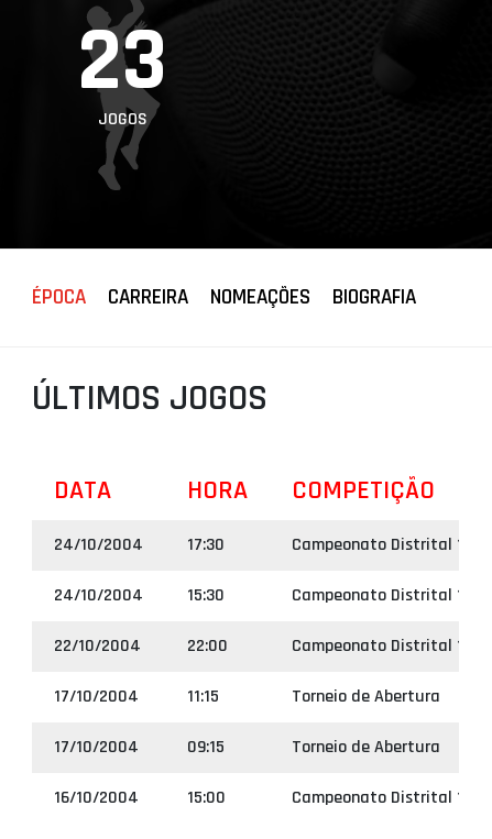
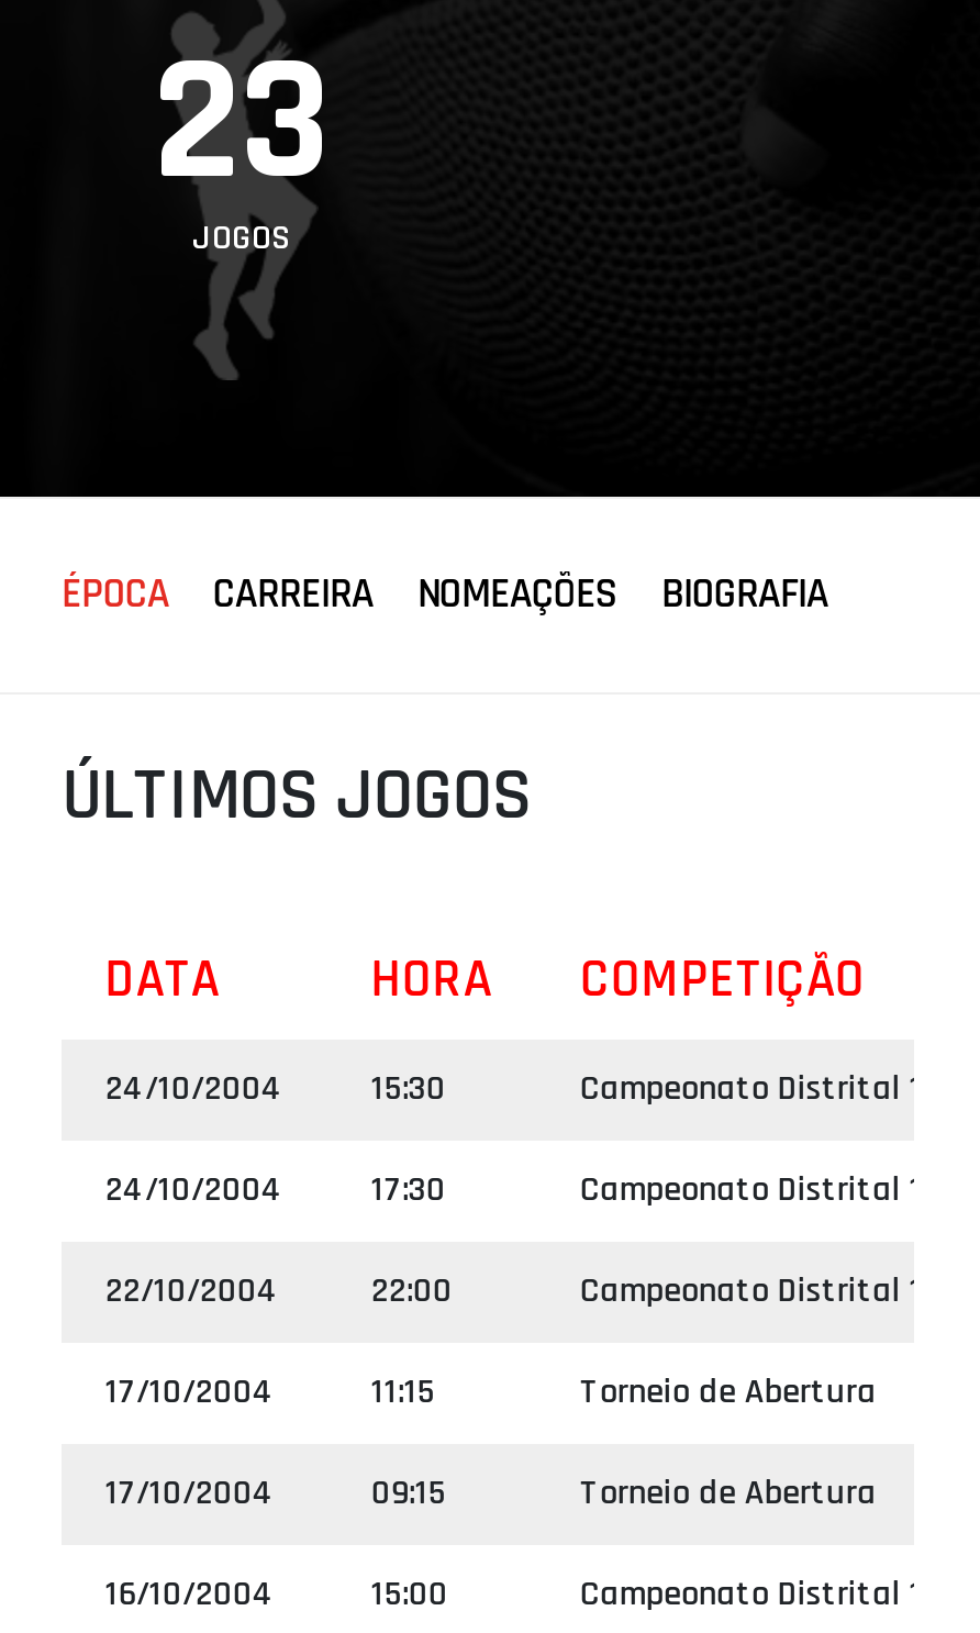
[54,533,224,556] 24/10/2004 17:30 -> [105,1066,446,1112] 24/10/2004 15:30
[54,584,224,607] 24/10/2004 15:30 -> [105,1167,446,1213] 24/10/2004 17:30

